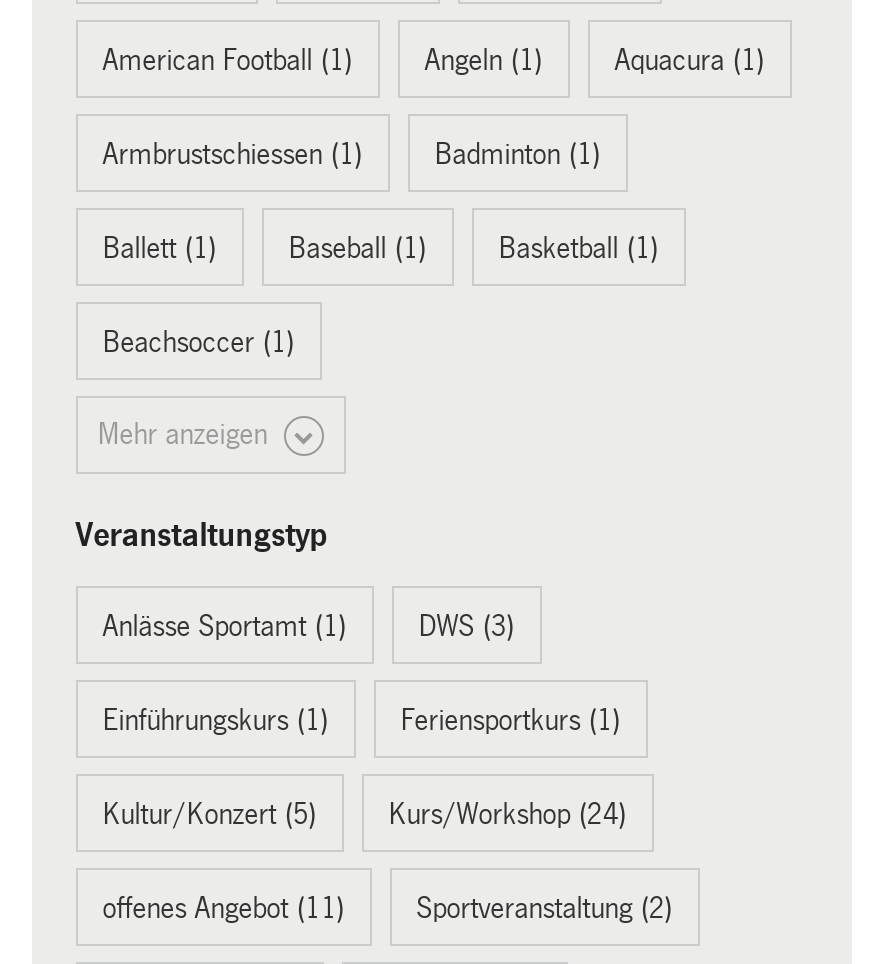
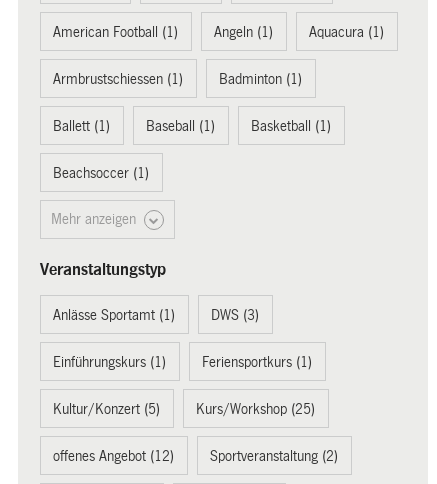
[388,798,626,830] Kurs/Workshop (24) -> [196,401,315,417] Kurs/Workshop (25)
[102,892,344,924] offenes Angebot (11) -> [53,448,174,464] offenes Angebot (12)

